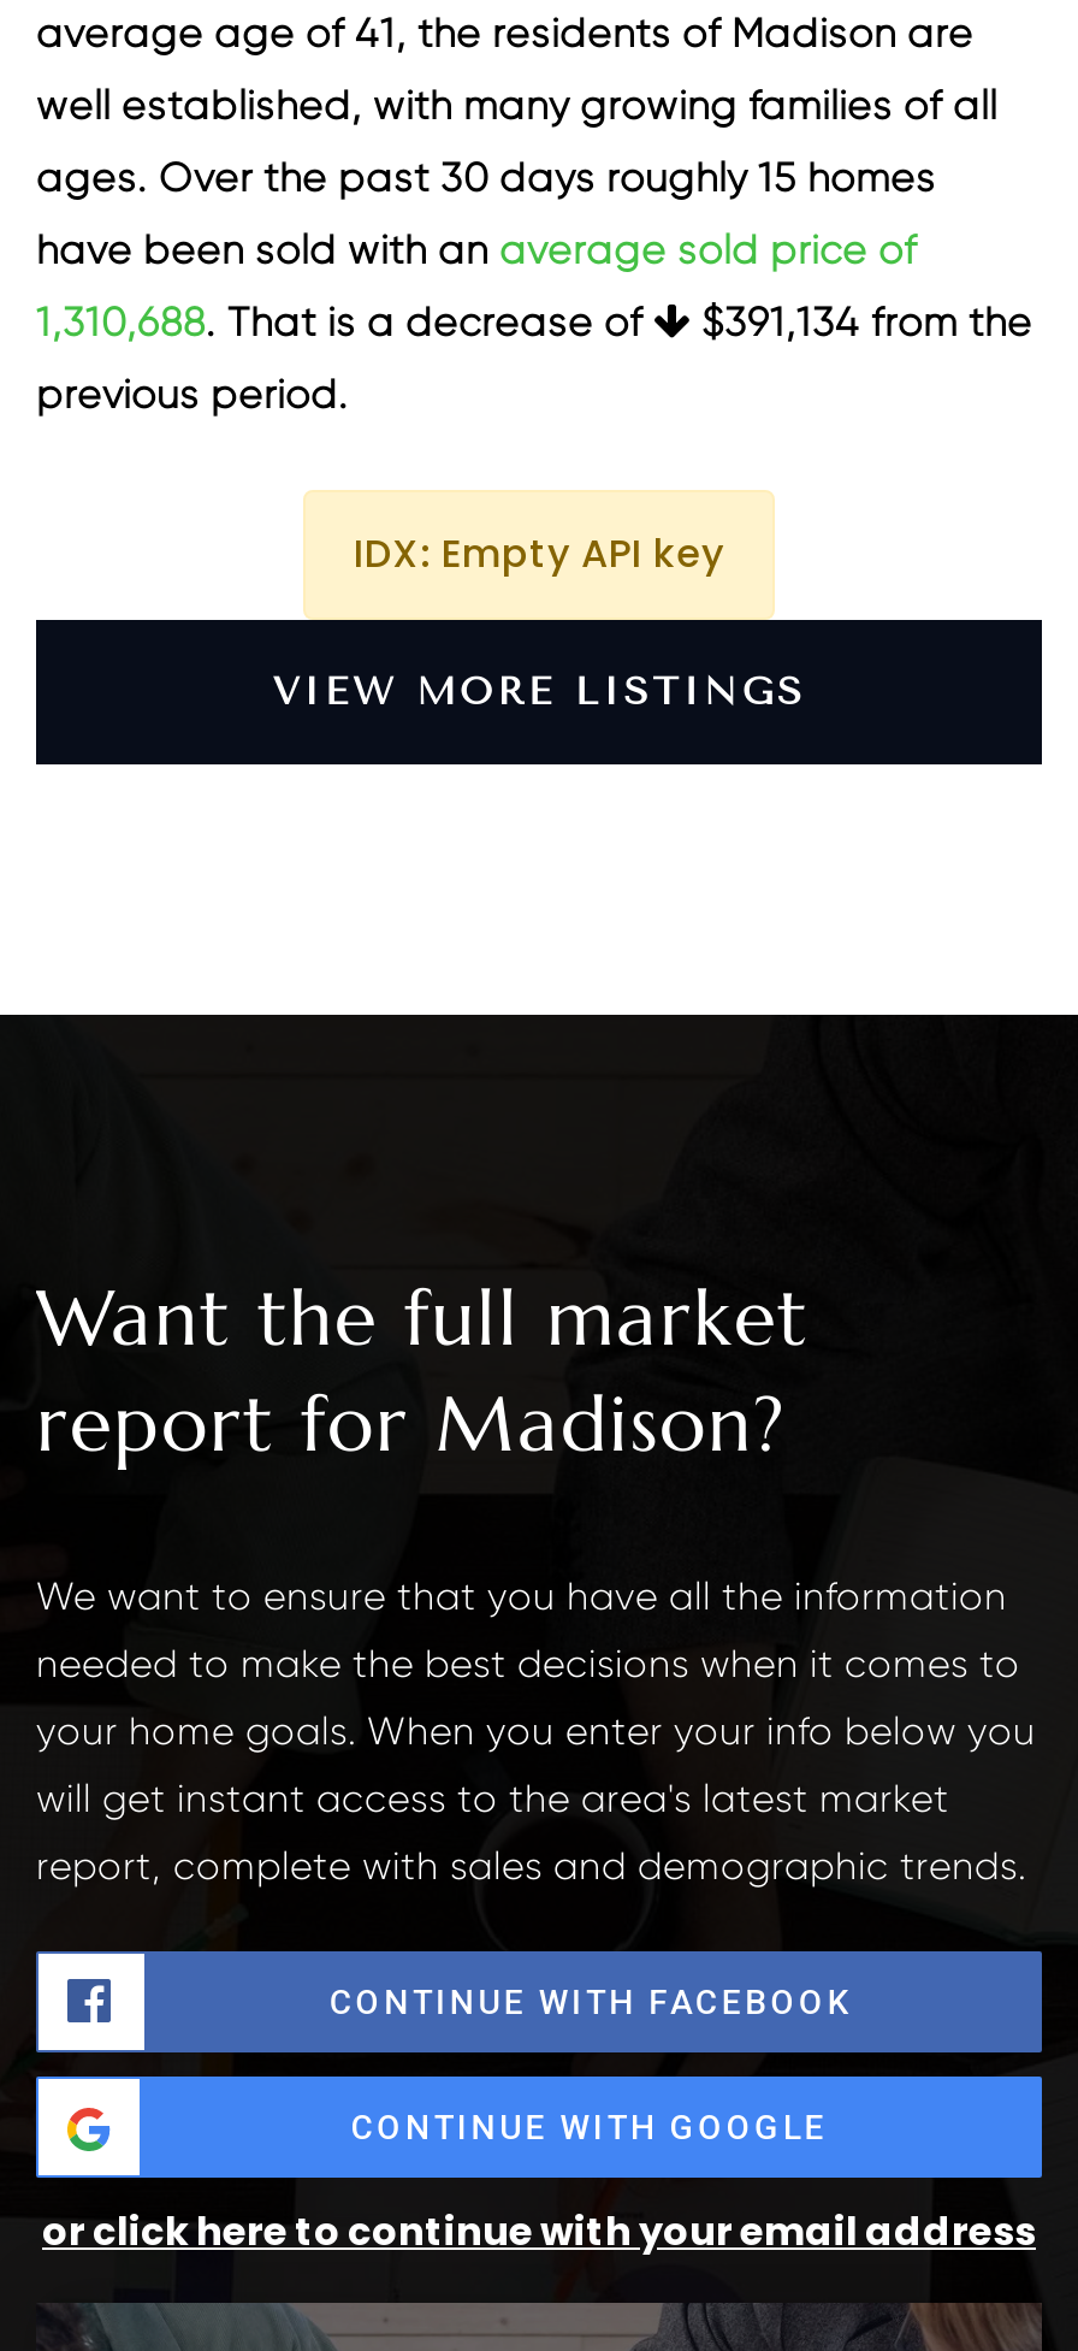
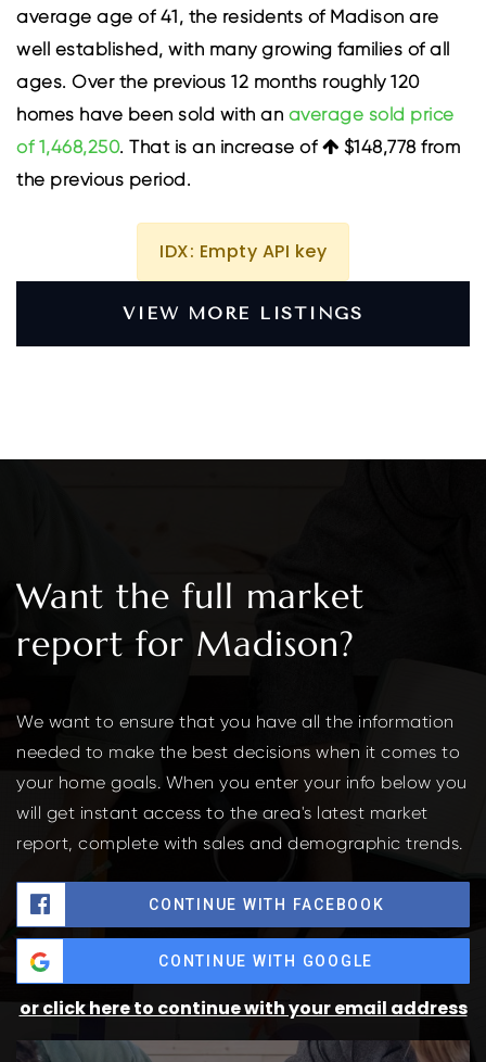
[36,155,936,201] ages. Over the past 30 days roughly 15 homes -> [16,72,419,92] ages. Over the previous 12 months roughly 120
[36,228,917,273] have been sold with an average sold price of -> [16,104,454,125] homes have been sold with an average sold price
[36,300,1032,345] 1,310,688. That is a decrease of | $391,134 from the -> [16,137,460,157] of 1,468,250. That is an increase of | $148,778 from
[36,372,349,418] previous period. -> [16,169,191,190] the previous period.

